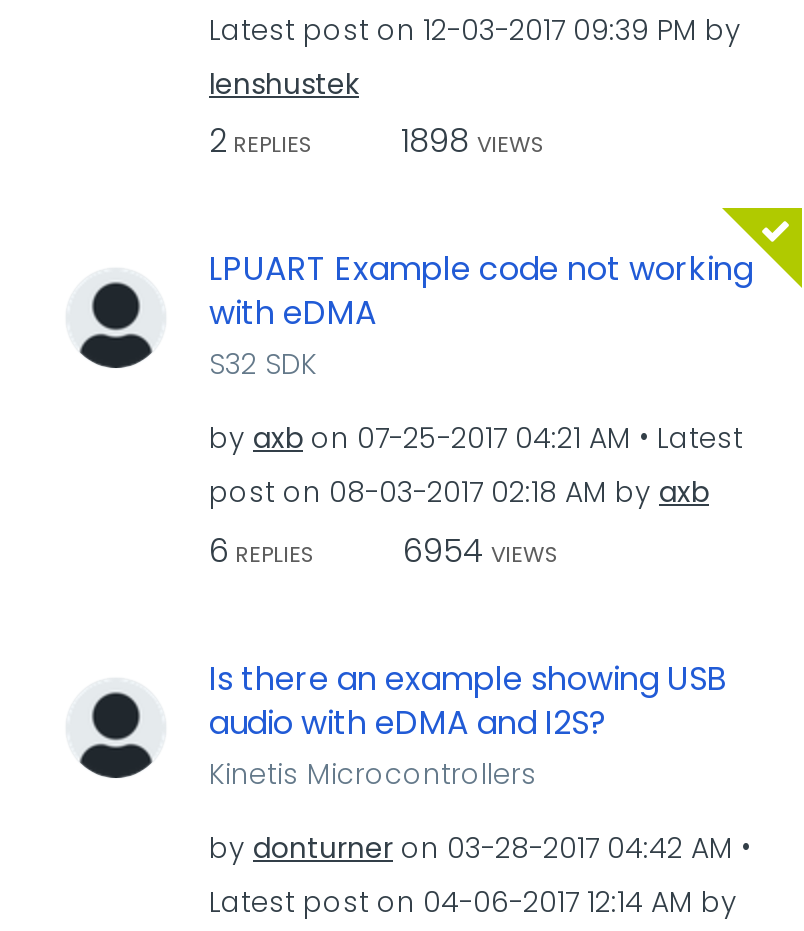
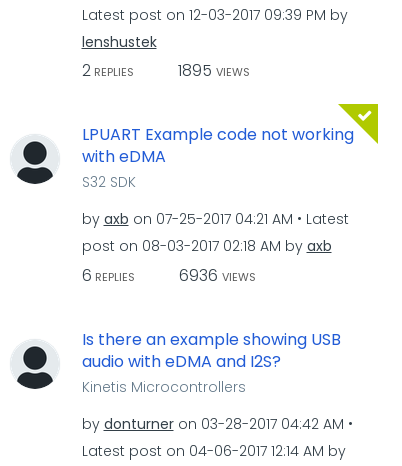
[209,118,545,164] 2 REPLIES 1898 VIEWS -> [81,59,249,82] 2 REPLIES 1895 VIEWS
[209,527,559,573] 6 REPLIES 6954 VIEWS -> [81,263,255,286] 6 REPLIES 6936 VIEWS

